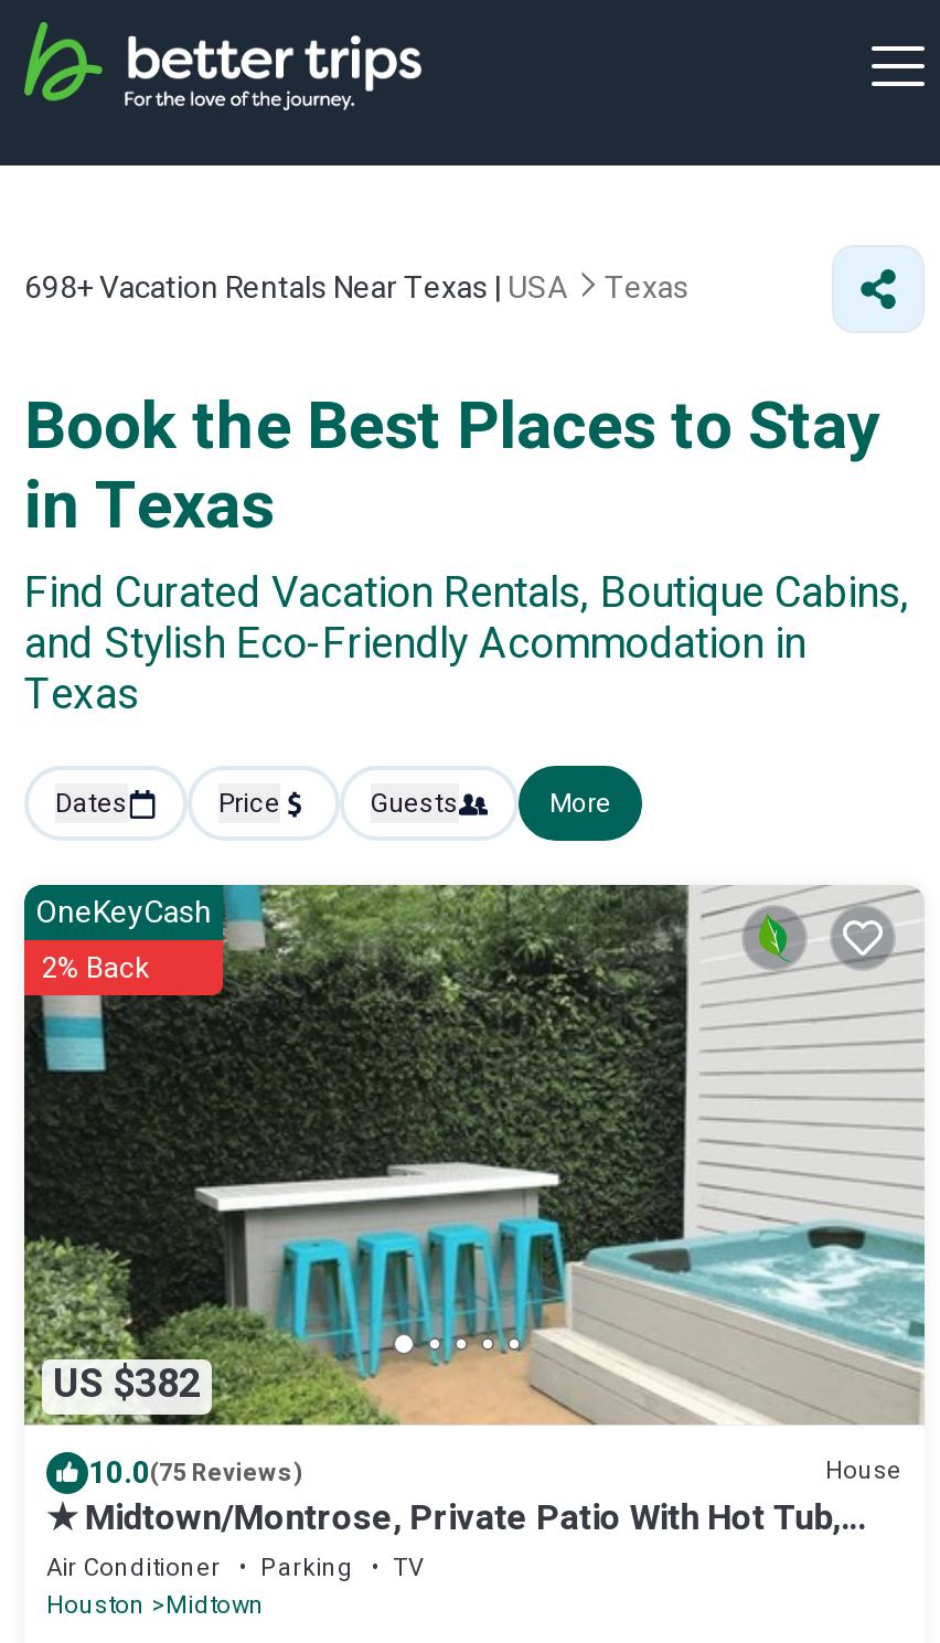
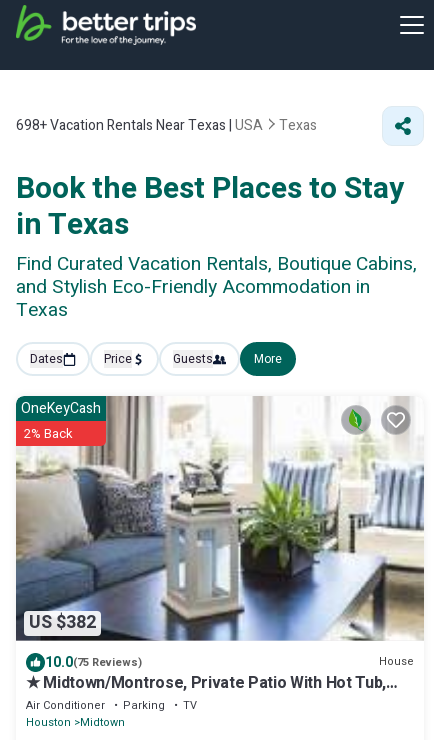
[22,883,927,1428] [image] -> [15,395,425,642] [image]

